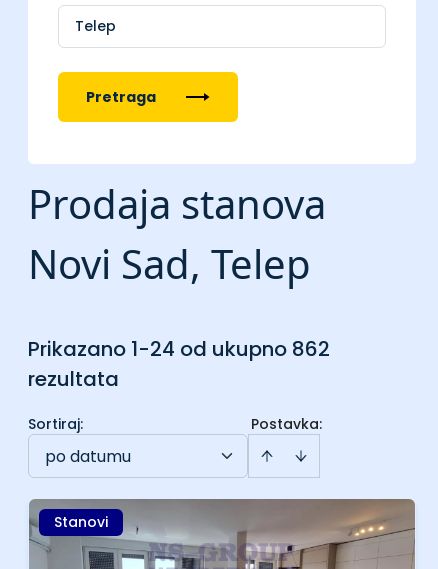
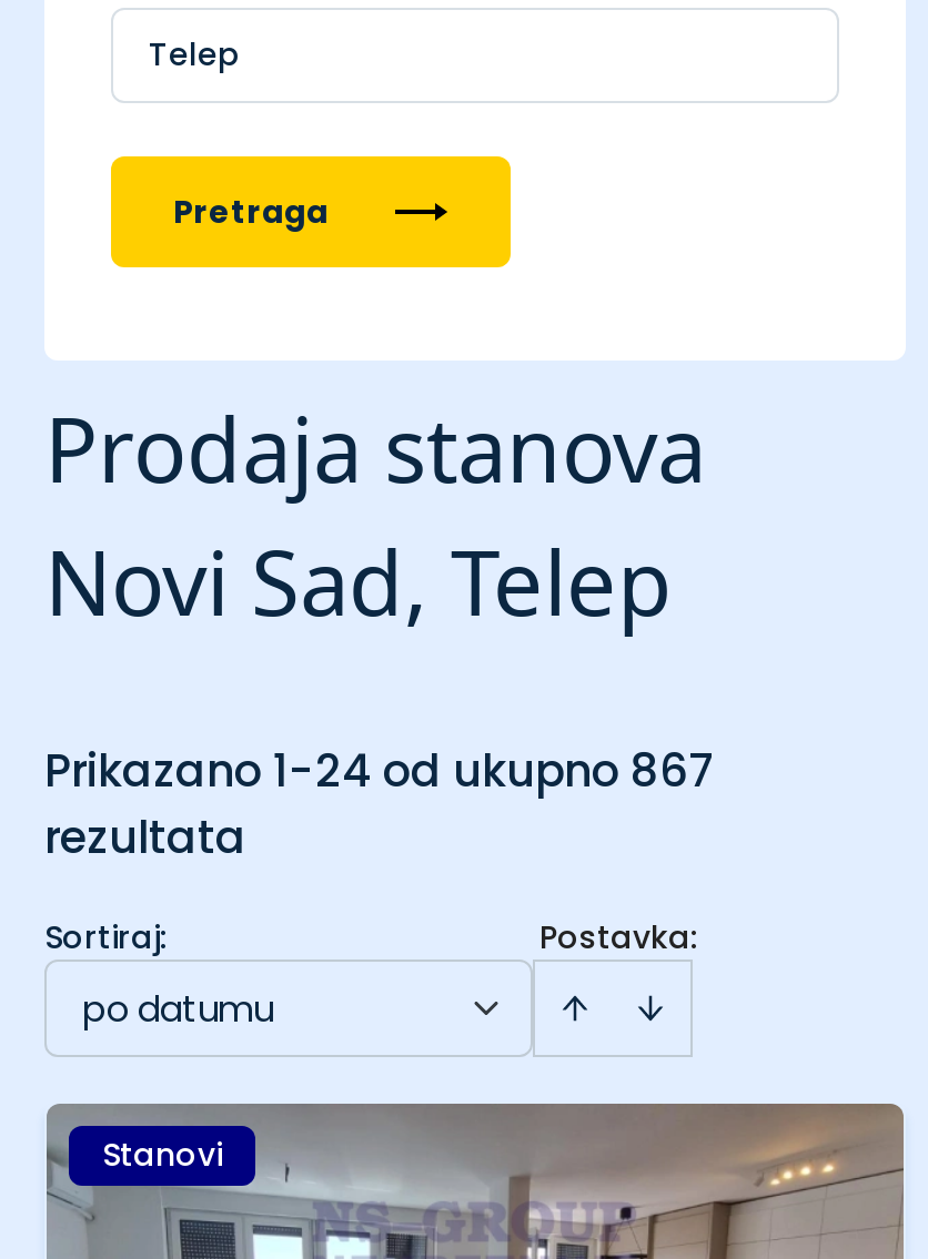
[28,335,330,363] Prikazano 1-24 od ukupno 862 -> [44,740,715,802] Prikazano 1-24 od ukupno 867

